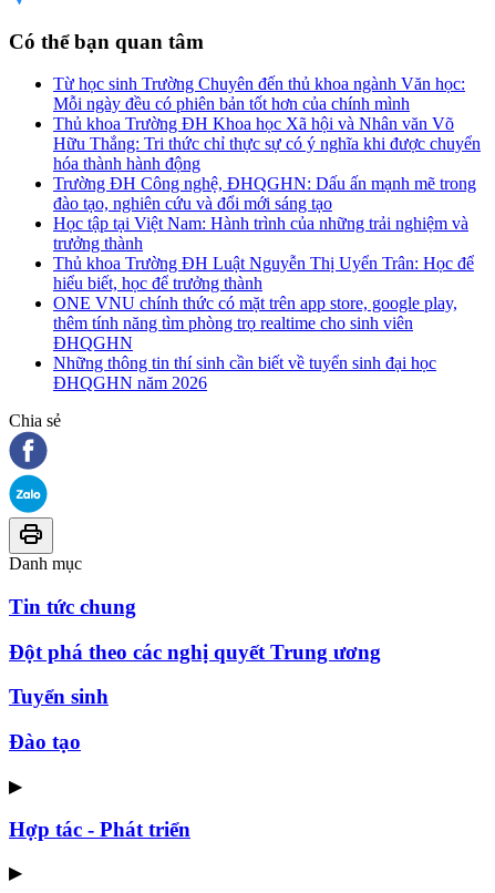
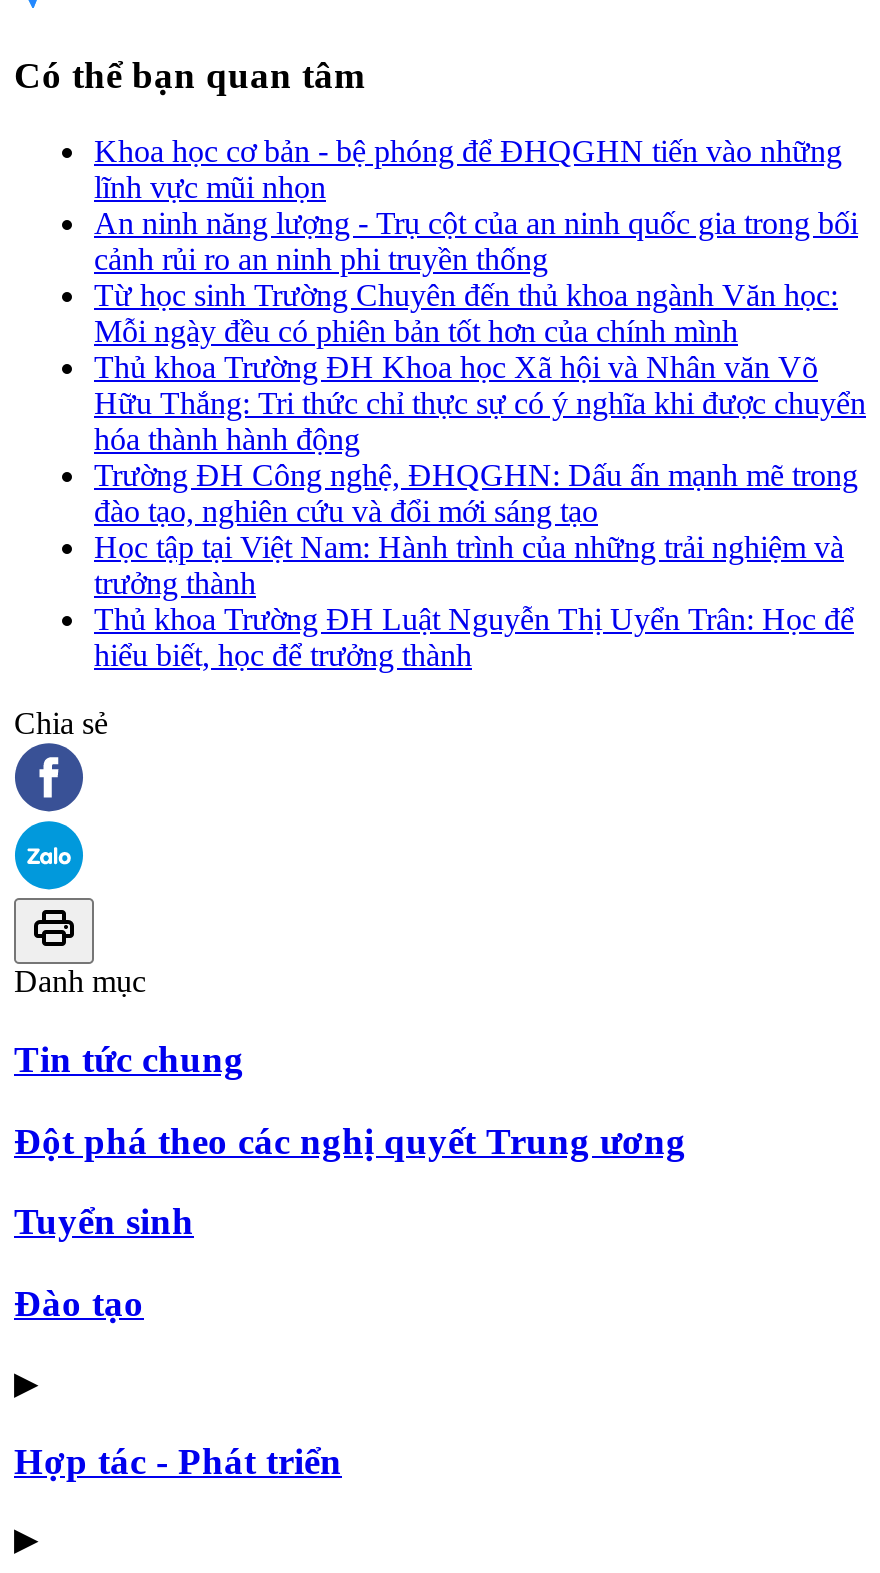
none -> [94,134,858,276] Khoa học cơ bản - bệ phóng để ĐHQGHN tiến vào những | lĩnh vực mũi nhọn | An ninh năng lượng - Trụ cột của an ninh quốc gia trong bối | cảnh rủi ro an ninh phi truyền thống
moved [53,74,481,293] -> [94,278,866,672]: Từ học sinh Trường Chuyên đến thủ khoa ngành Văn học: | Mỗi ngày đều có phiên bản tốt hơn của chính mình | Thủ khoa Trường ĐH Khoa học Xã hội và Nhân văn Võ | ... | Thủ khoa Trường ĐH Luật Nguyễn Thị Uyển Trân: Học để | hiểu biết, học để trưởng thành
[53,294,457,392] ONE VNU chính thức có mặt trên app store, google play, | thêm tính năng tìm phòng trọ realtime cho sinh viên | ĐHQGHN | Những thông tin thí sinh cần biết về tuyển sinh đại học | ĐHQGHN năm 2026 -> none

